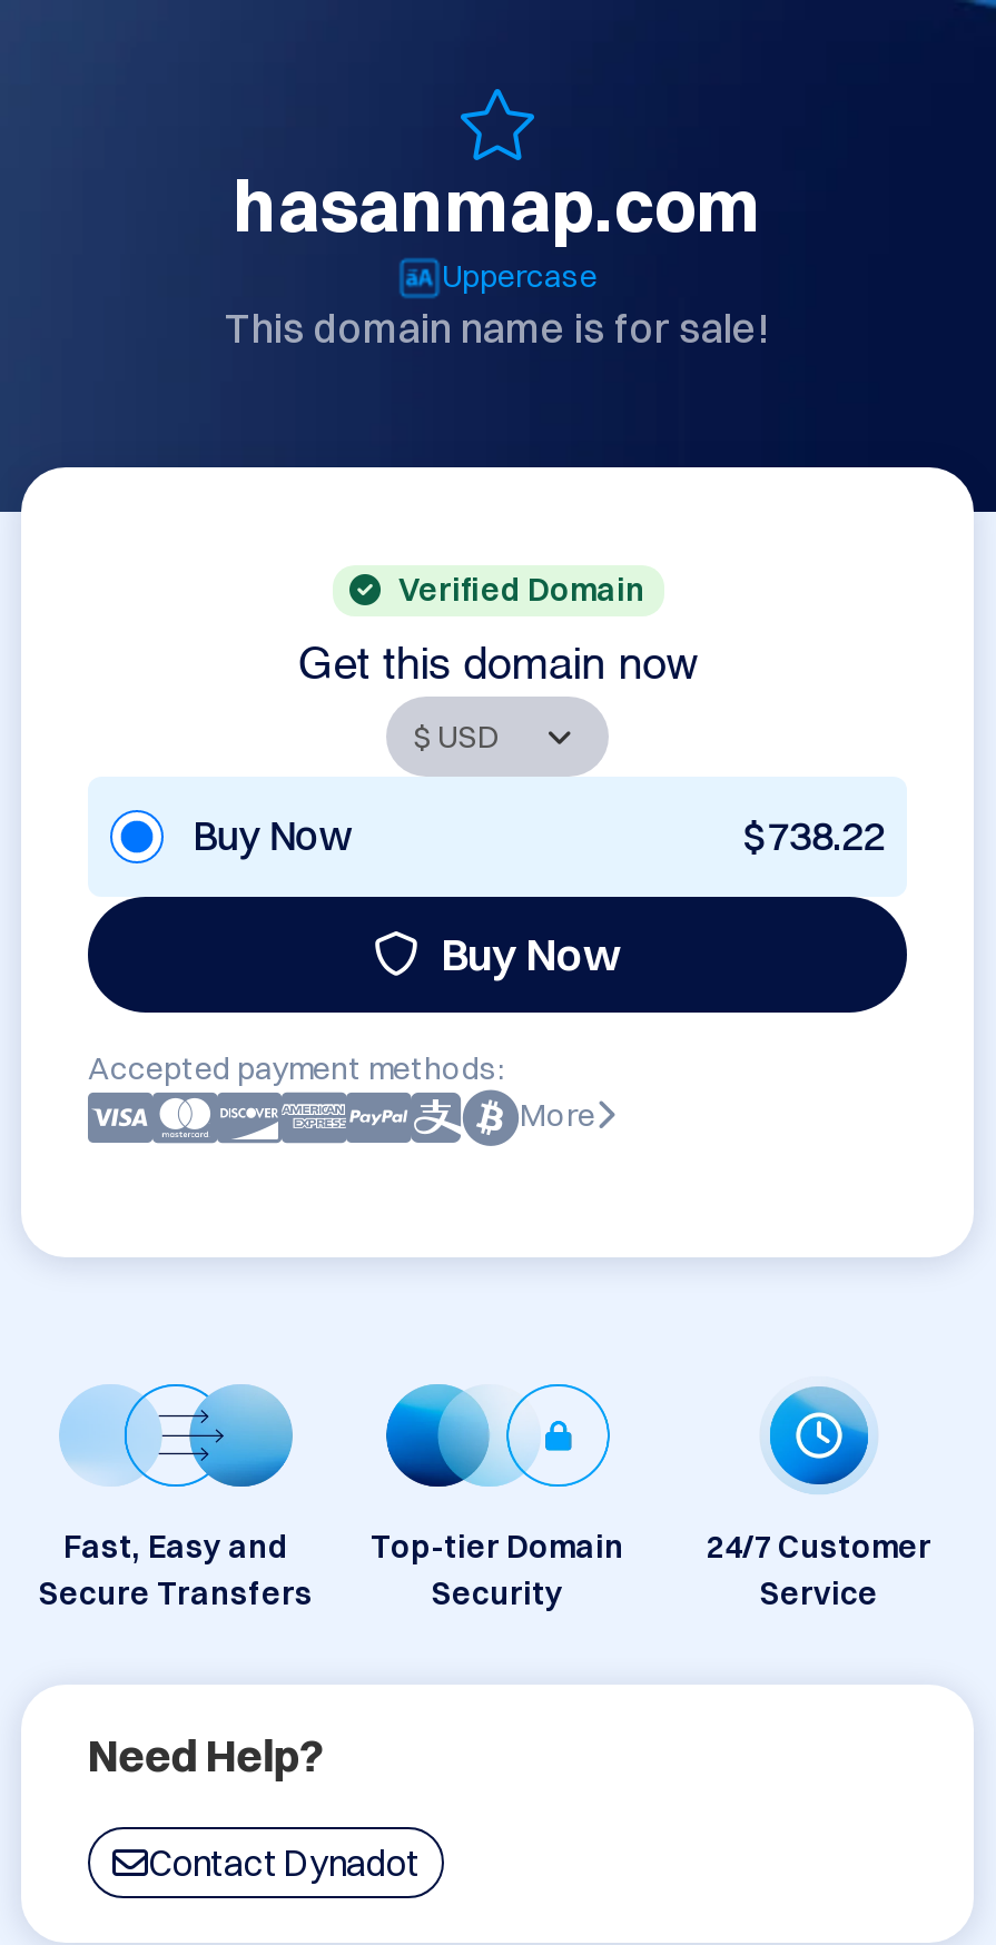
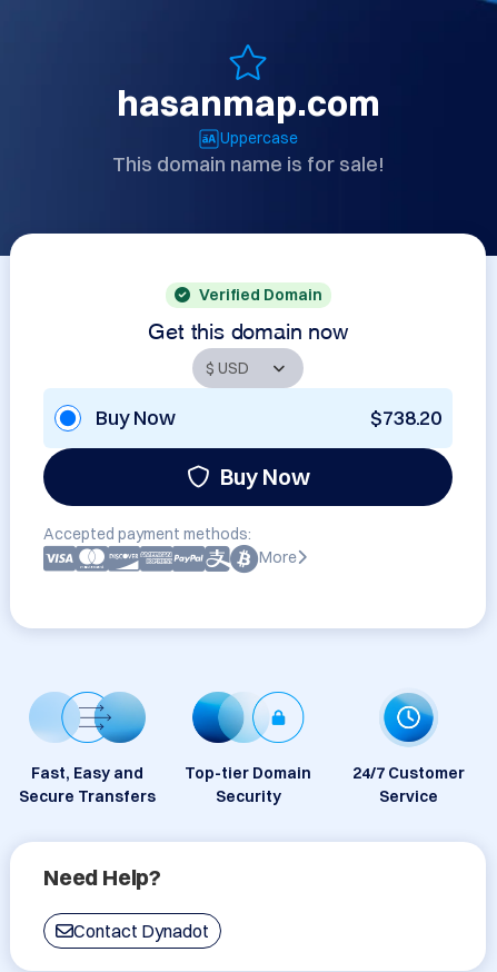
[743,810,885,861] $738.22 -> [370,405,441,430] $738.20

